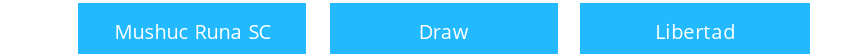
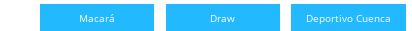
[115,17,271,45] Mushuc Runa SC -> [79,11,115,25] Macará
[655,17,735,45] Libertad -> [306,11,391,25] Deportivo Cuenca

